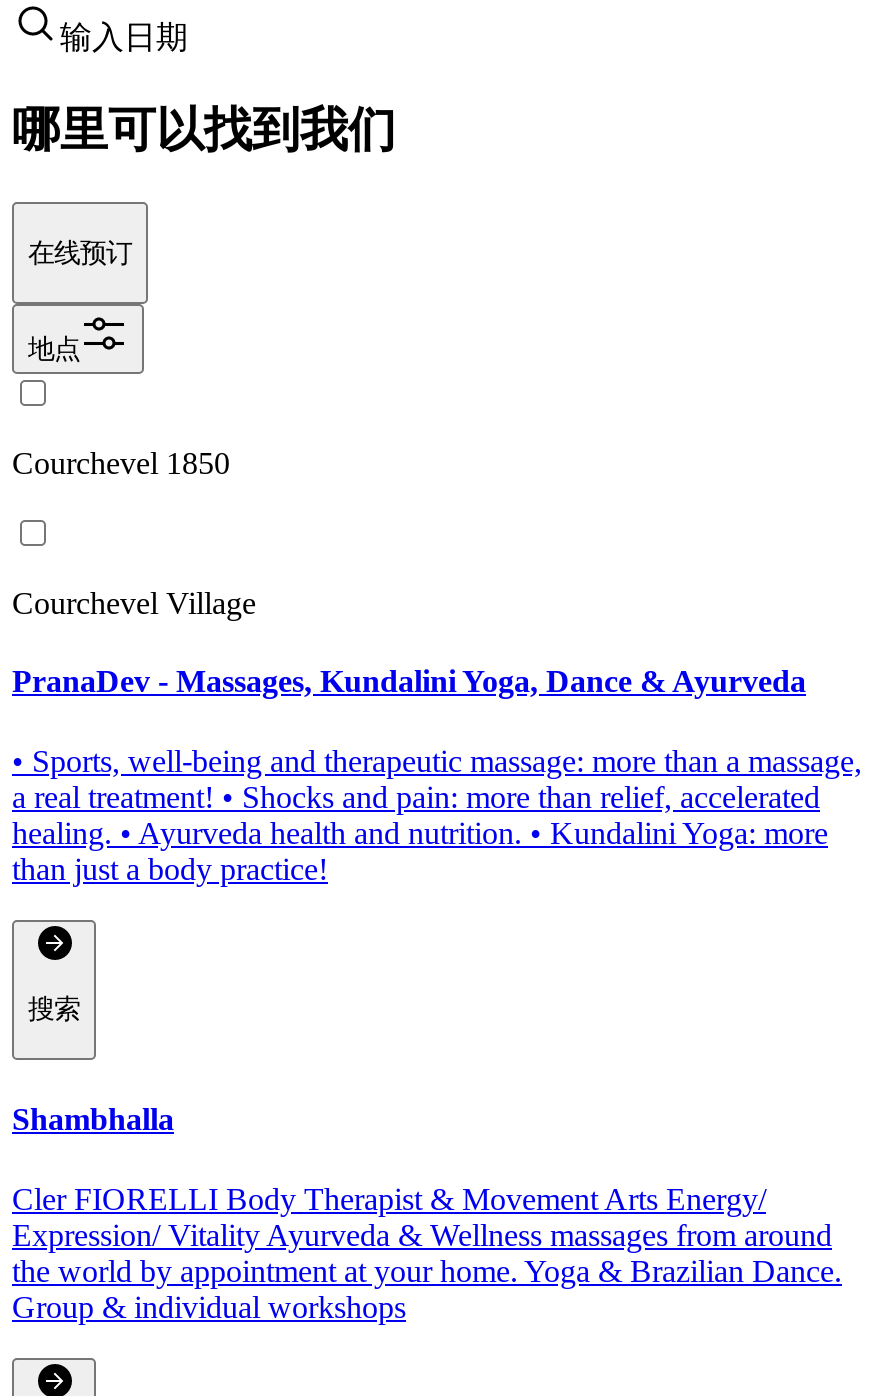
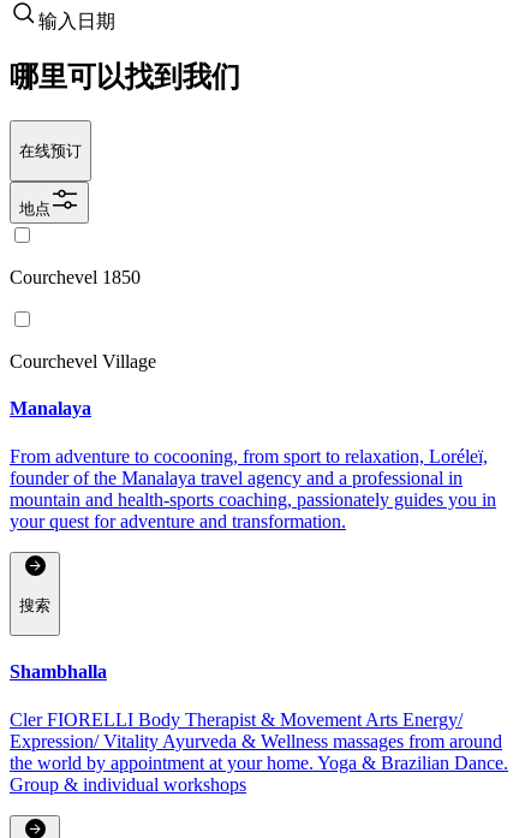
[12,664,806,698] PranaDev - Massages, Kundalini Yoga, Dance & Ayurveda -> [10,398,91,419] Manalaya
[12,743,862,885] • Sports, well-being and therapeutic massage: more than a massage, | a real treatment! • Shocks and pain: more than relief, accelerated | healing. • Ayurveda health and nutrition. • Kundalini Yoga: more | than just a body practice! -> [10,445,496,531] From adventure to cocooning, from sport to relaxation, Loréleï, | founder of the Manalaya travel agency and a professional in | mountain and health-sports coaching, passionately guides you in | your quest for adventure and transformation.

